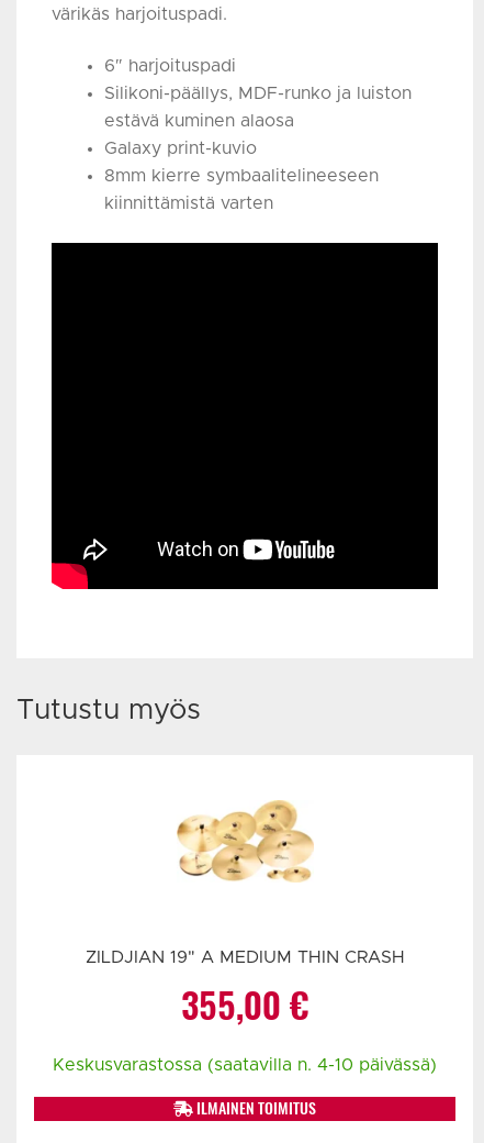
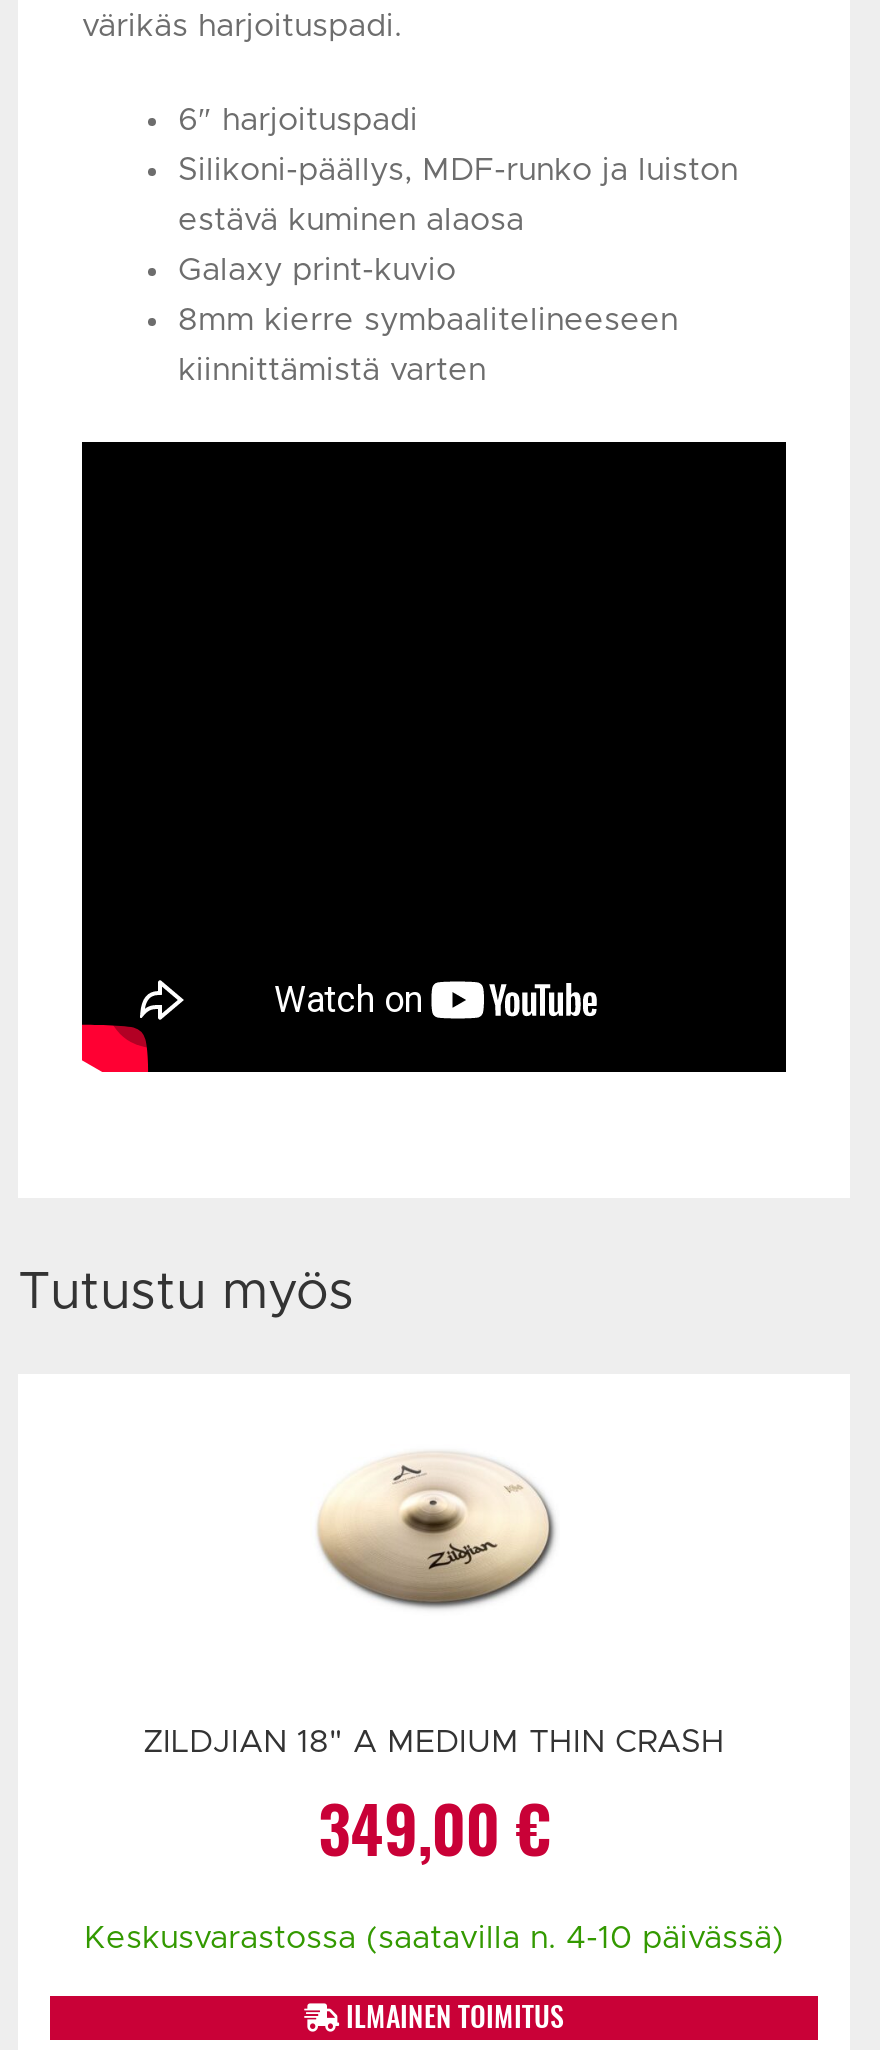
[176,799,314,884] [image] -> [312,1452,558,1610] [image]
[85,949,404,966] ZILDJIAN 19" A MEDIUM THIN CRASH -> [143,1727,725,1759] ZILDJIAN 18" A MEDIUM THIN CRASH
[181,981,308,1030] 355,00 € -> [318,1786,550,1874] 349,00 €

